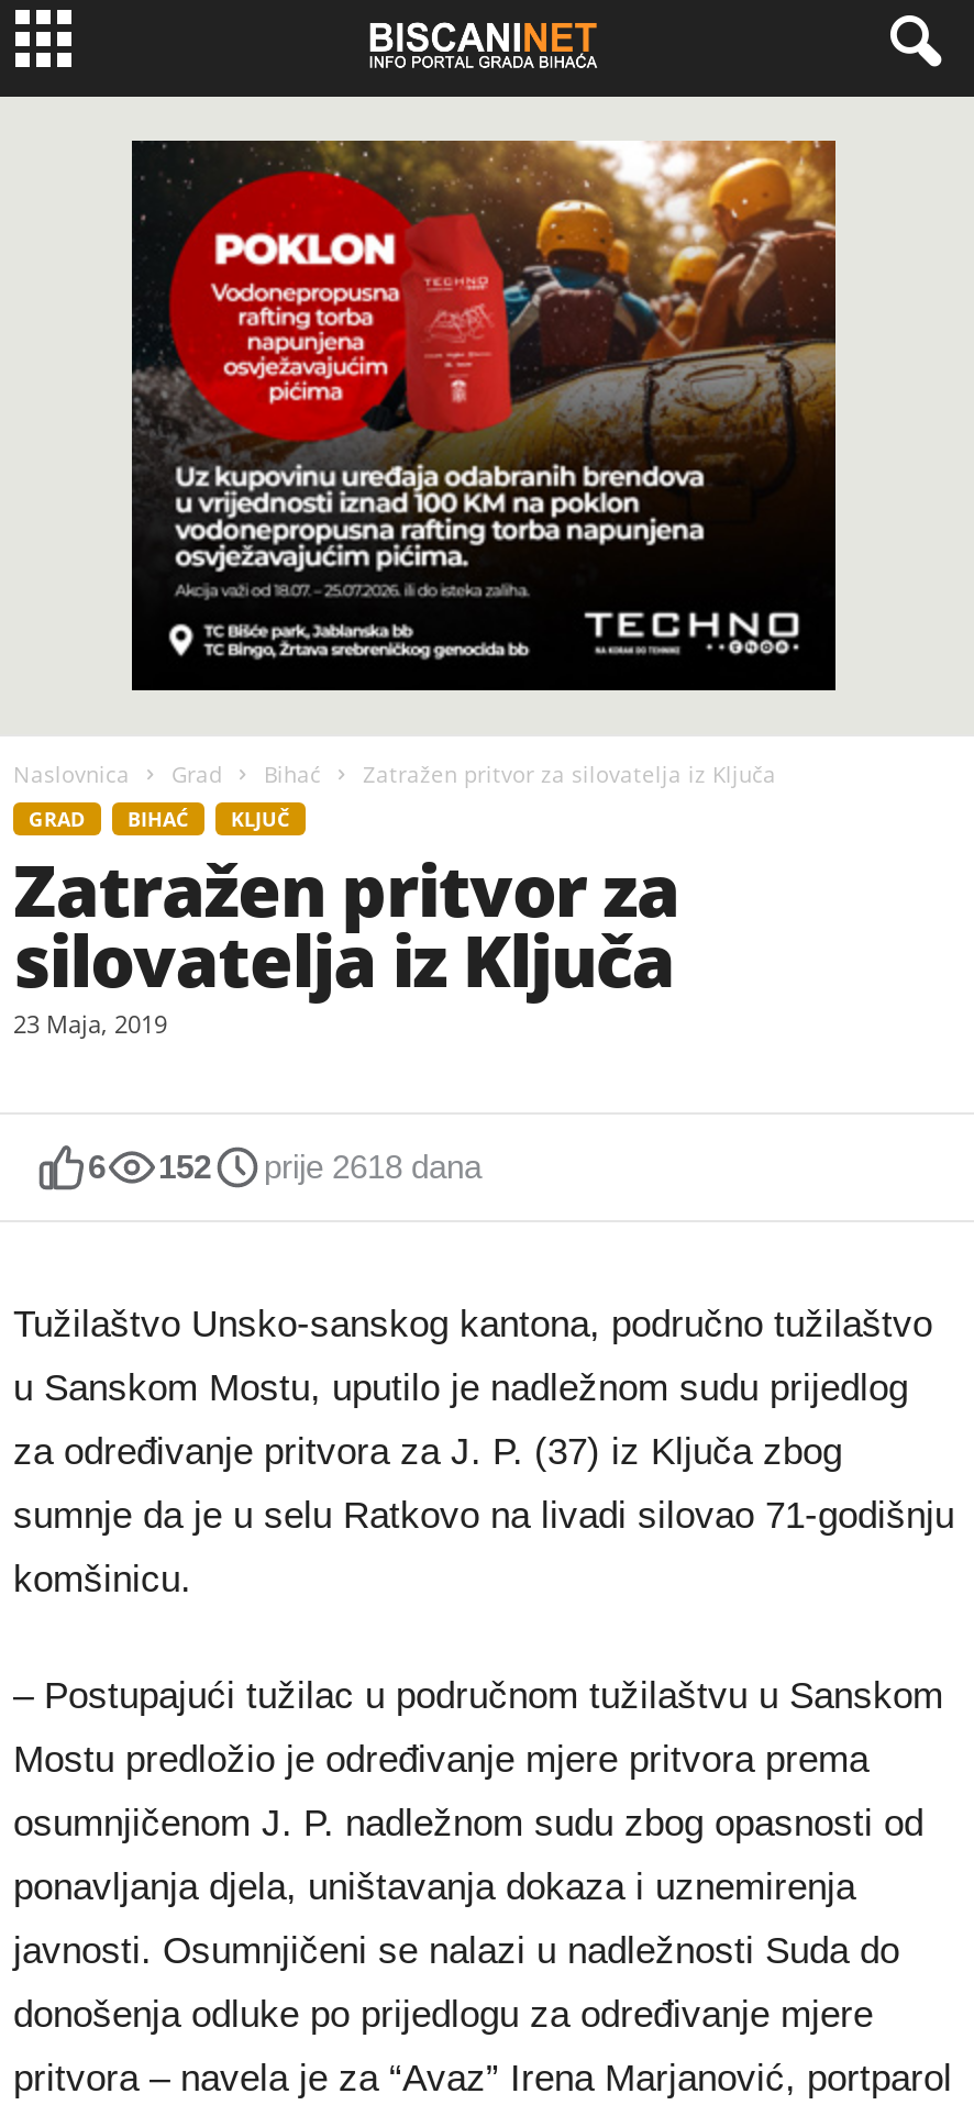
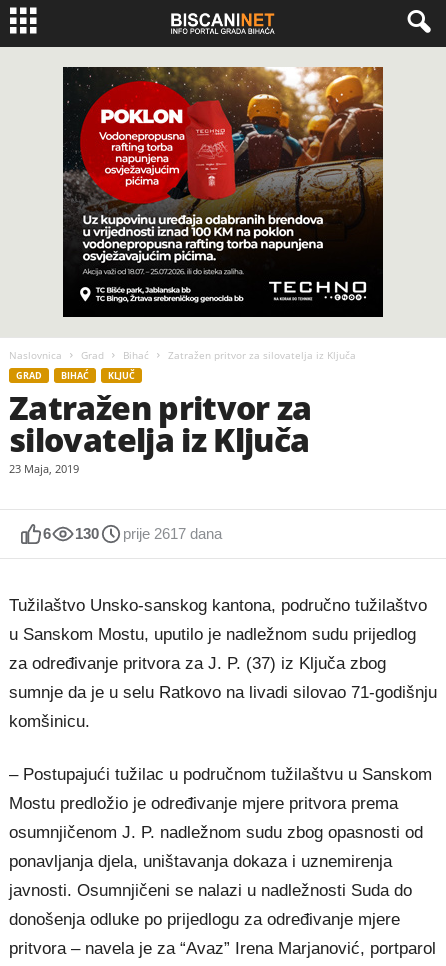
[158,1148,211,1185] 152 -> [75,525,99,542] 130
[264,1148,482,1185] prije 2618 dana -> [123,525,222,542] prije 2617 dana

